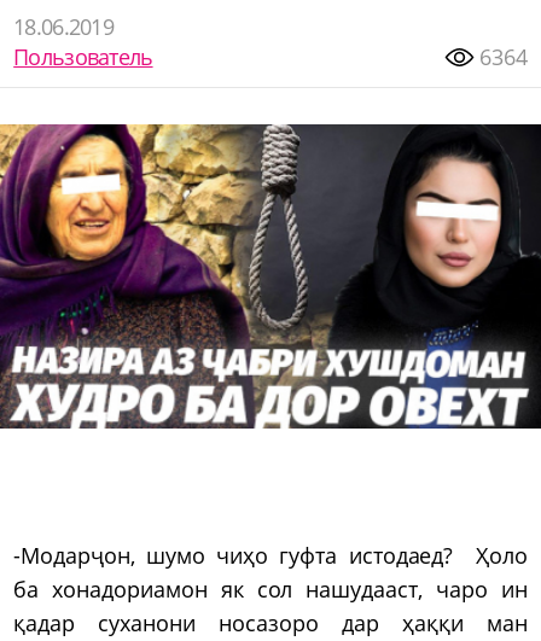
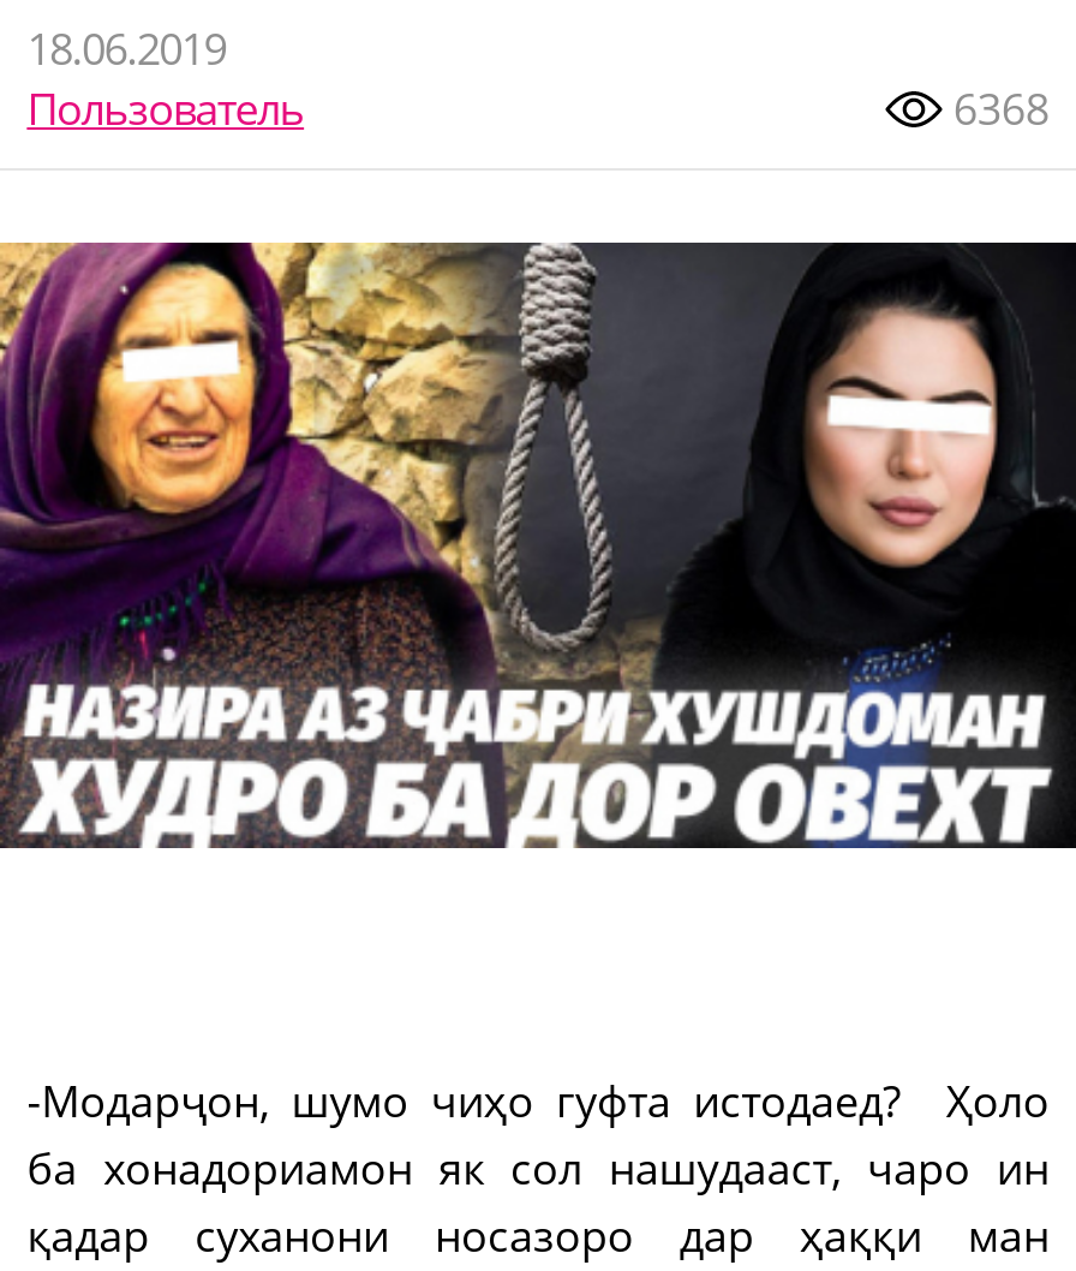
[479,43,527,72] 6364 -> [953,80,1049,138] 6368

